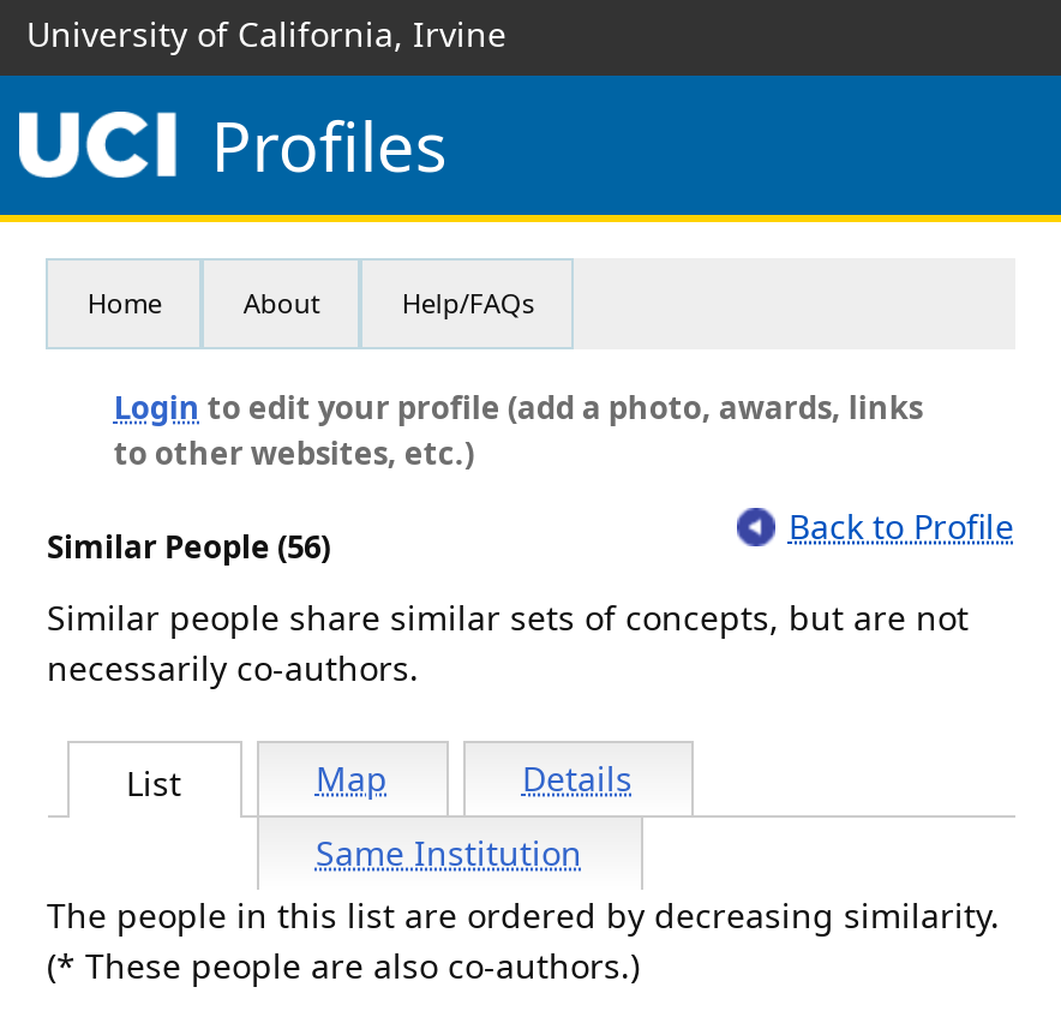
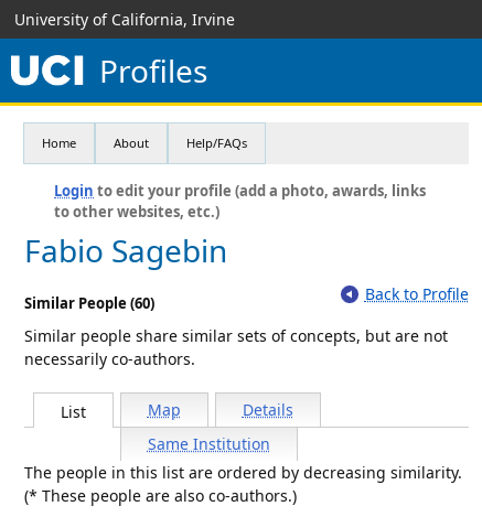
[47,525,330,568] Similar People (56) -> [24,229,227,313] Fabio Sagebin | Similar People (60)

